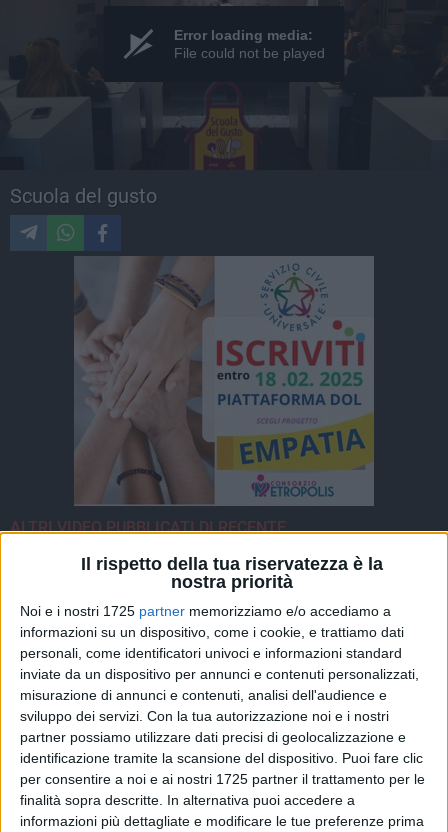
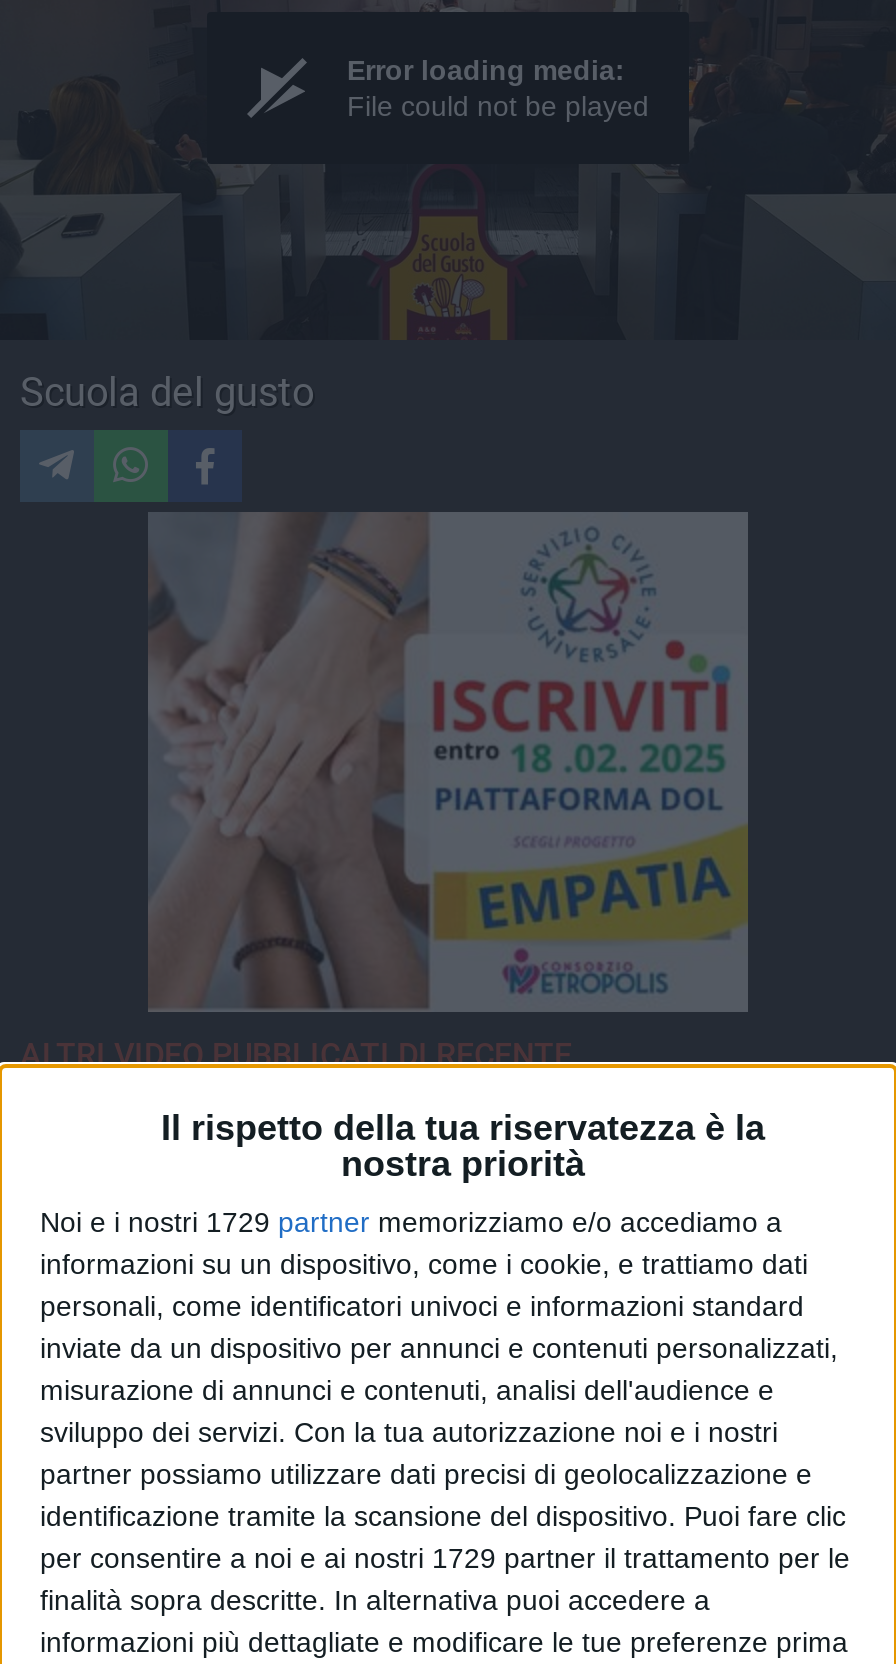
[20,603,391,619] Noi e i nostri 1725 partner memorizziamo e/o accediamo a -> [40,1206,782,1238] Noi e i nostri 1729 partner memorizziamo e/o accediamo a
[20,771,425,787] per consentire a noi e ai nostri 1725 partner il trattamento per le -> [40,1542,850,1574] per consentire a noi e ai nostri 1729 partner il trattamento per le

